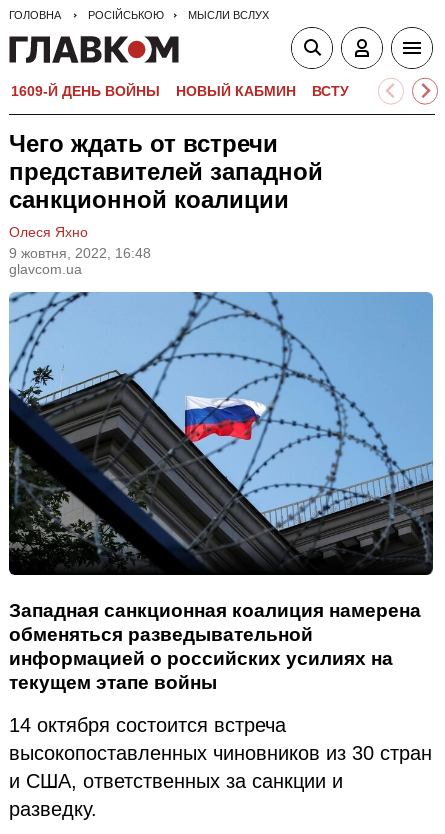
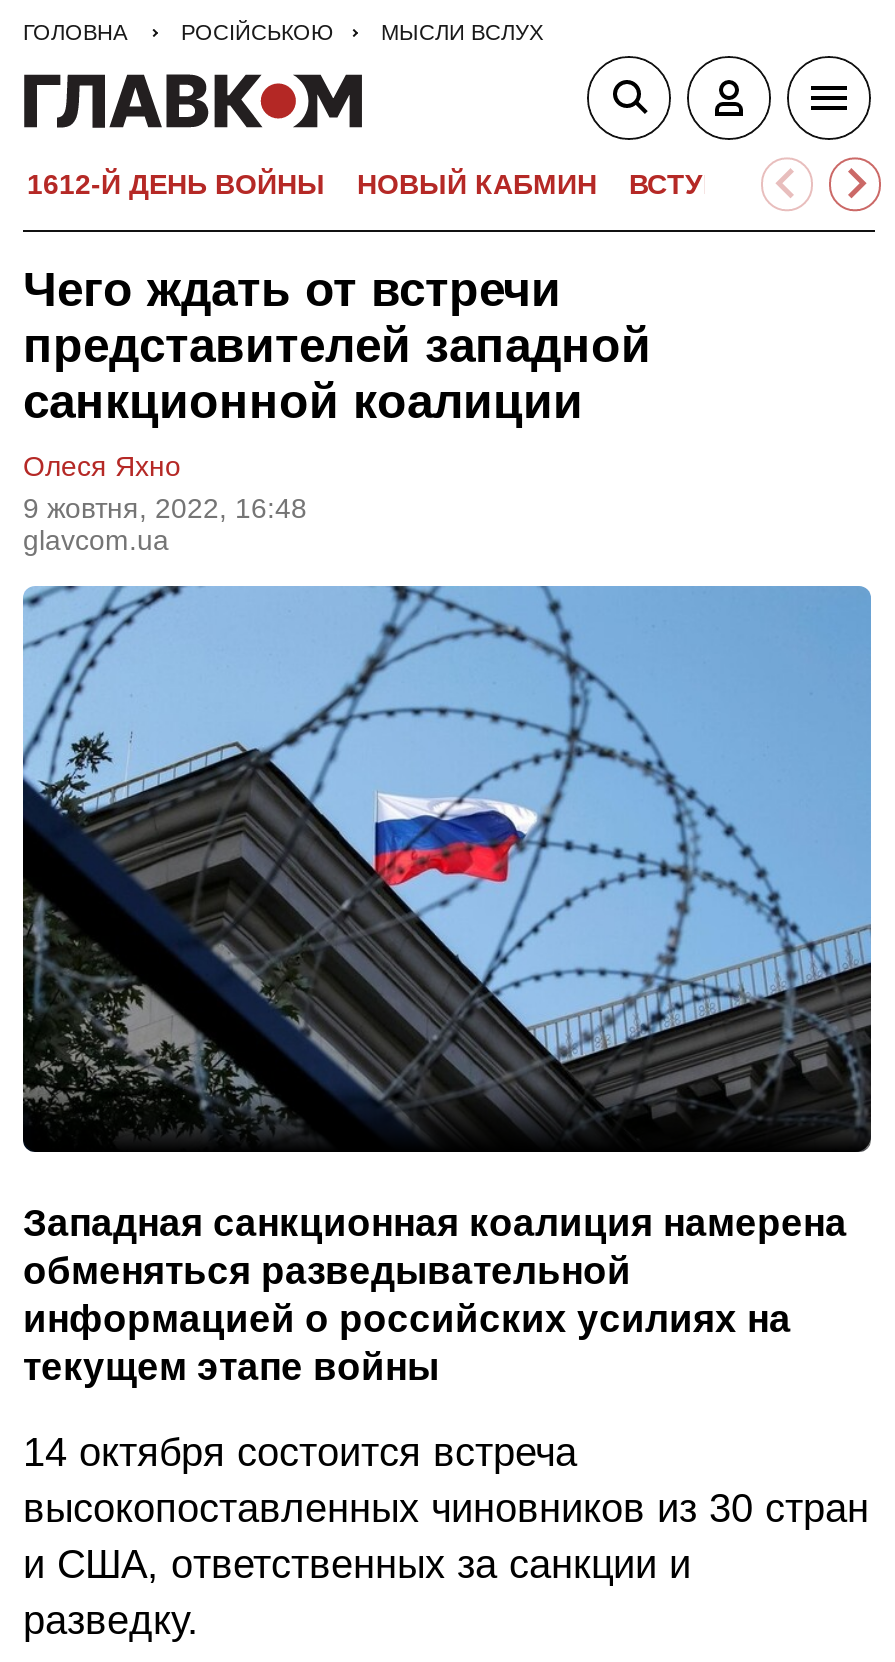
[11,83,160,99] 1609-Й ДЕНЬ ВОЙНЫ -> [27,168,325,200] 1612-Й ДЕНЬ ВОЙНЫ

